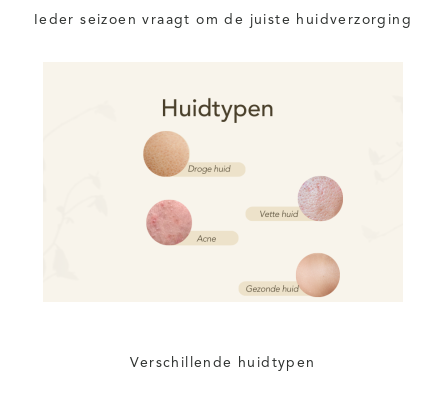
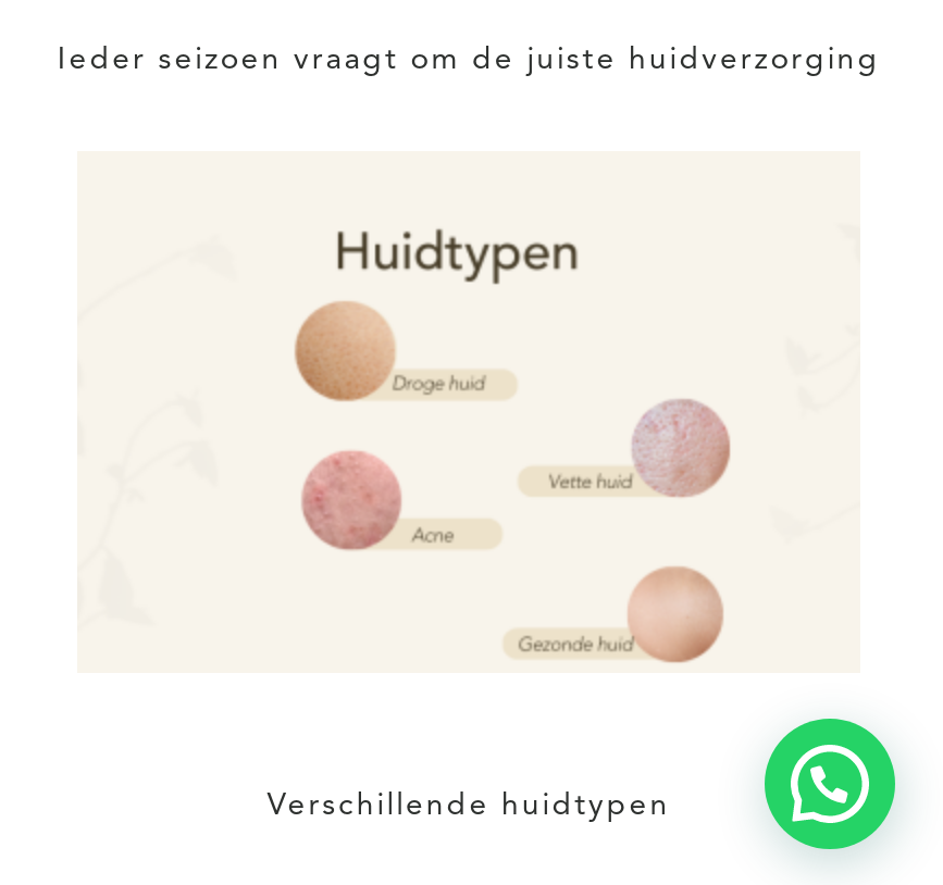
none -> [758,714,906,871] [image]

